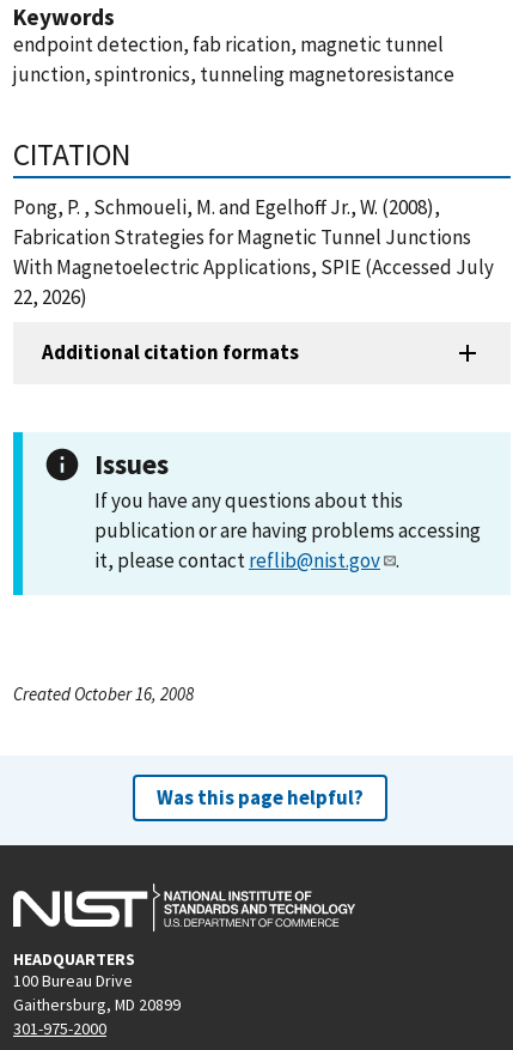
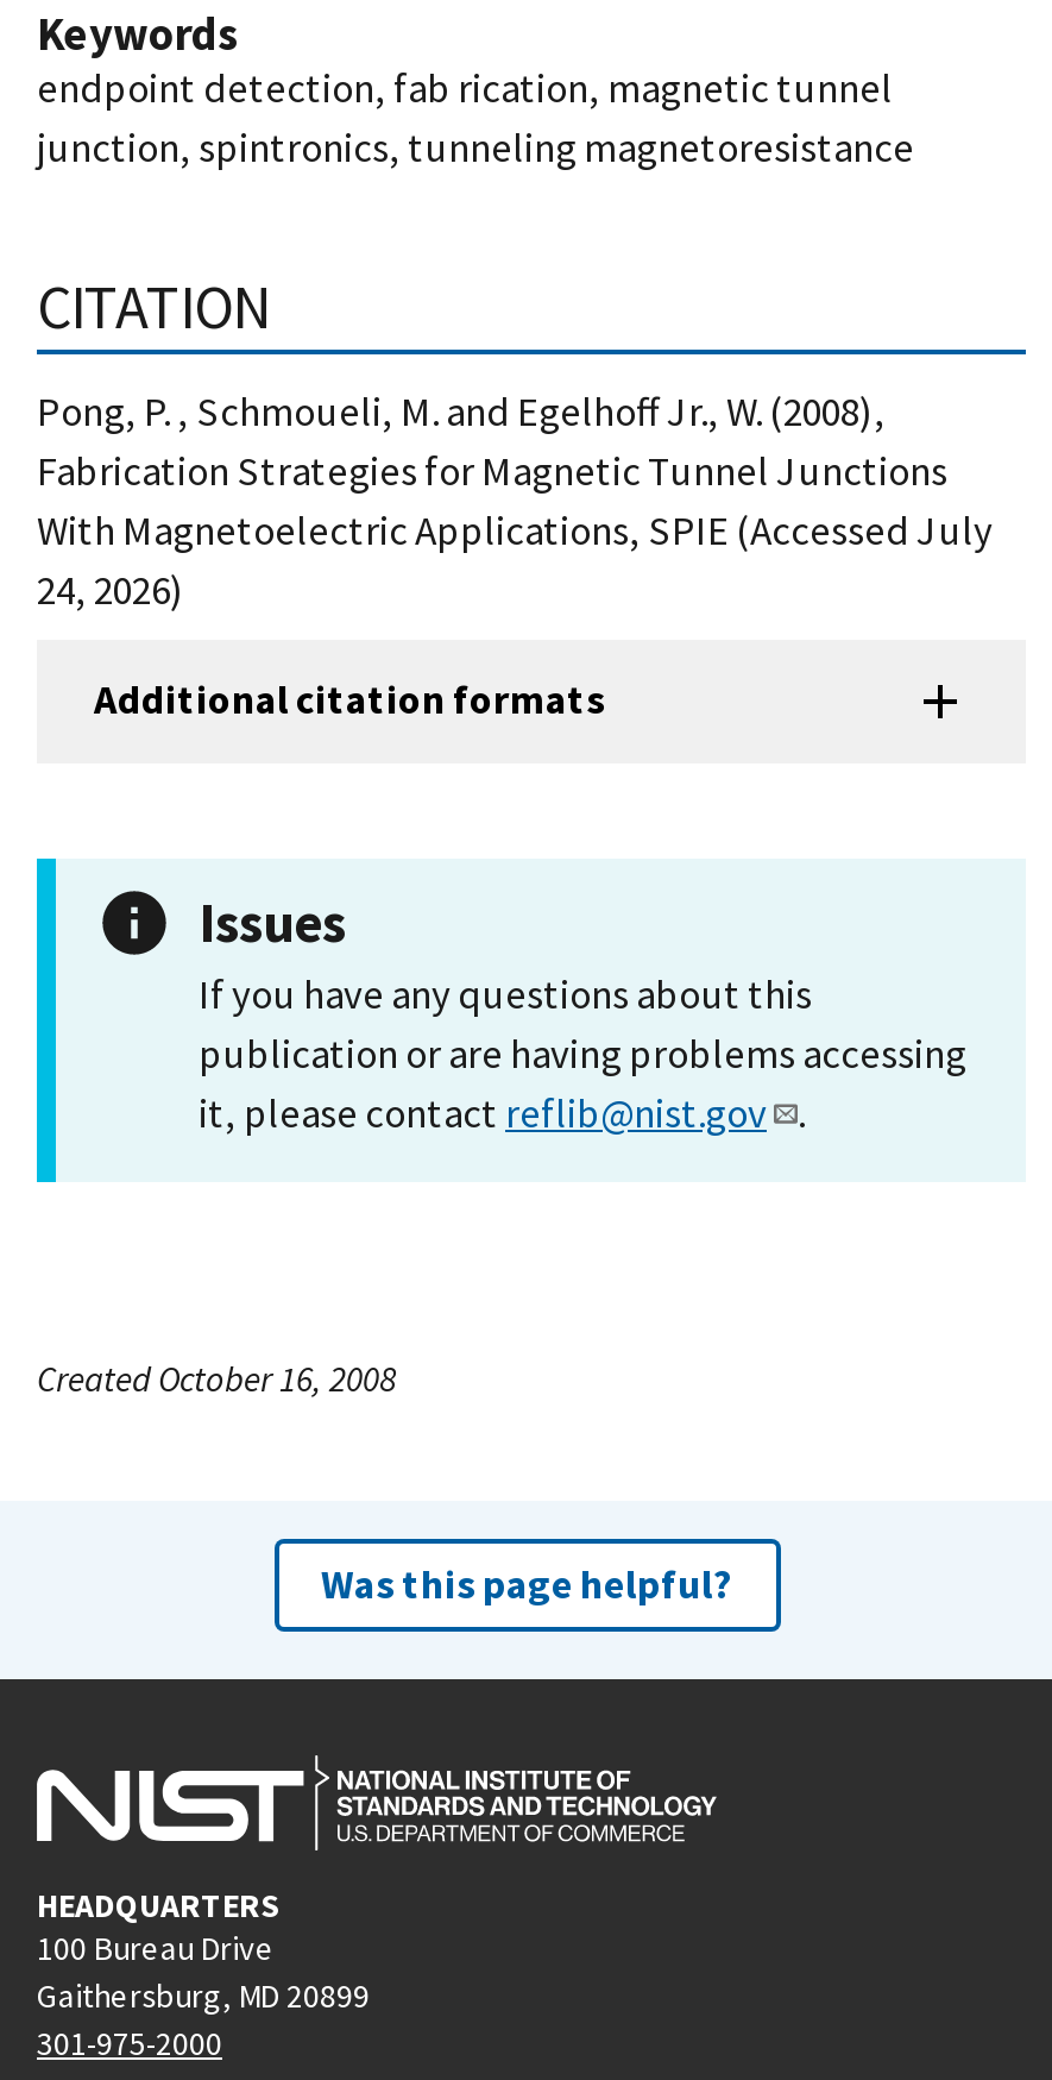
[13,284,87,310] 22, 2026) -> [37,563,184,616] 24, 2026)

